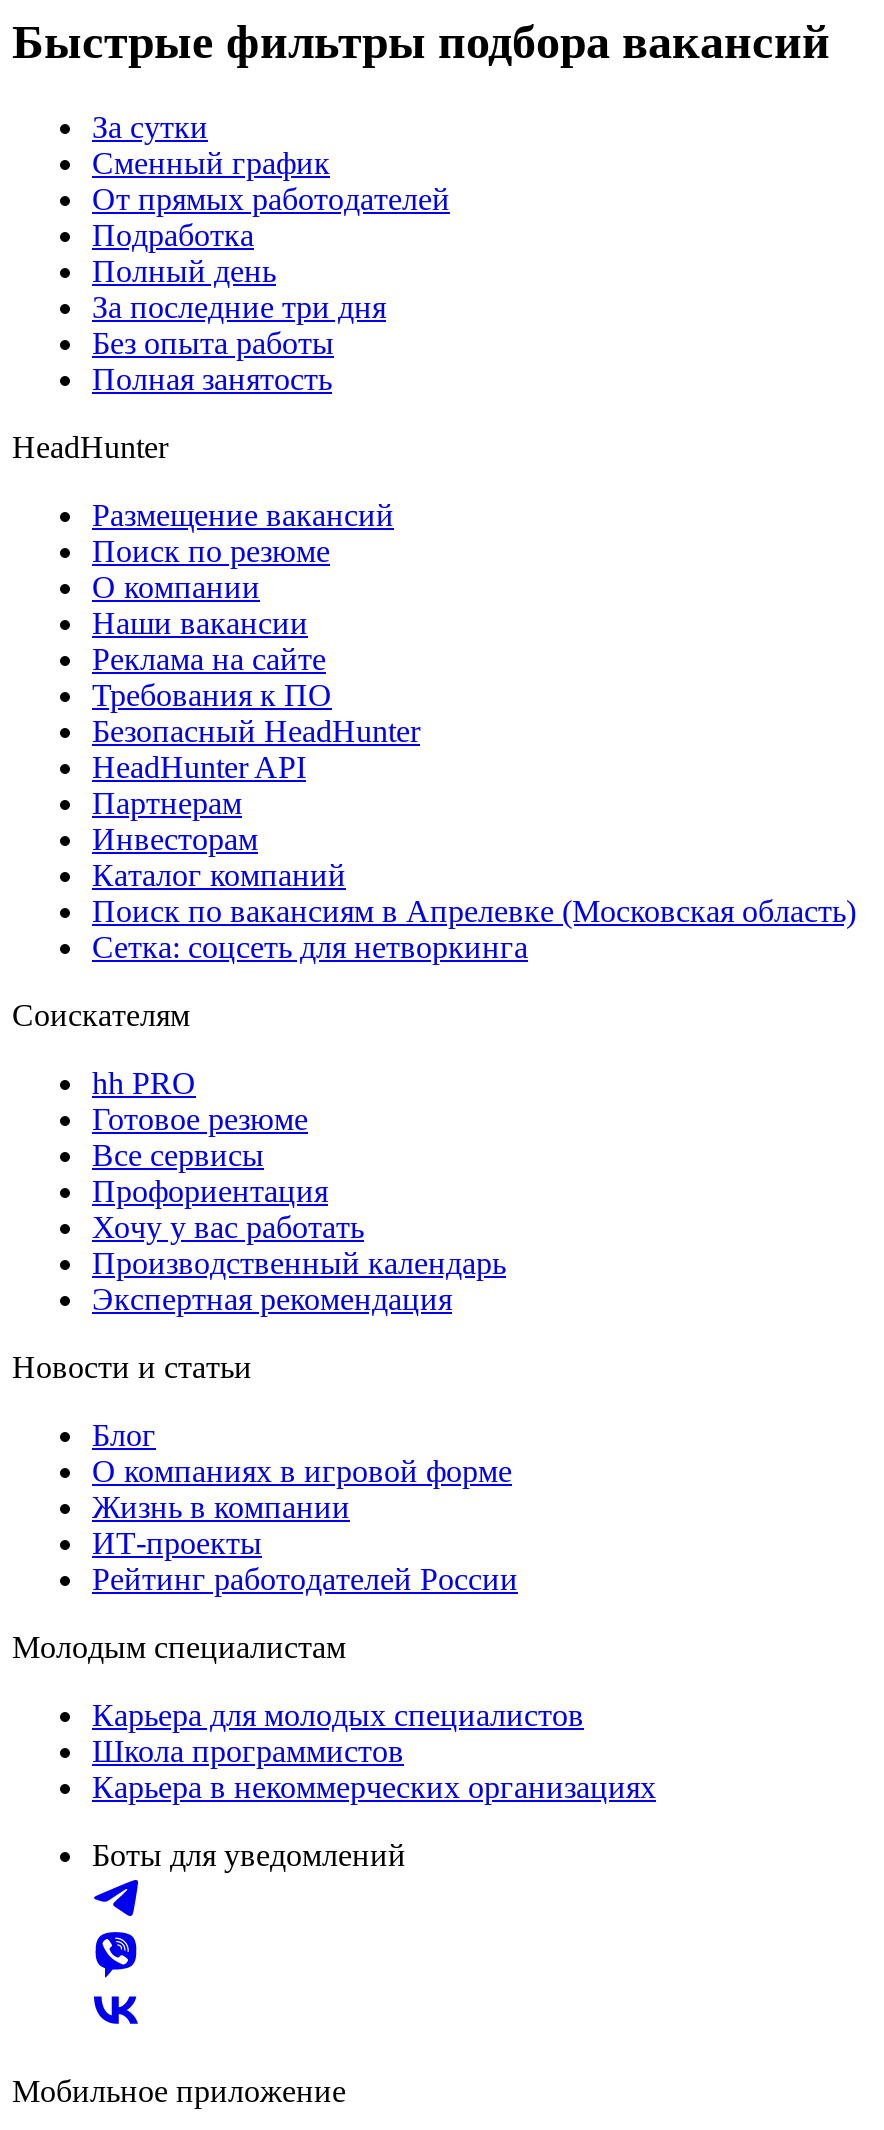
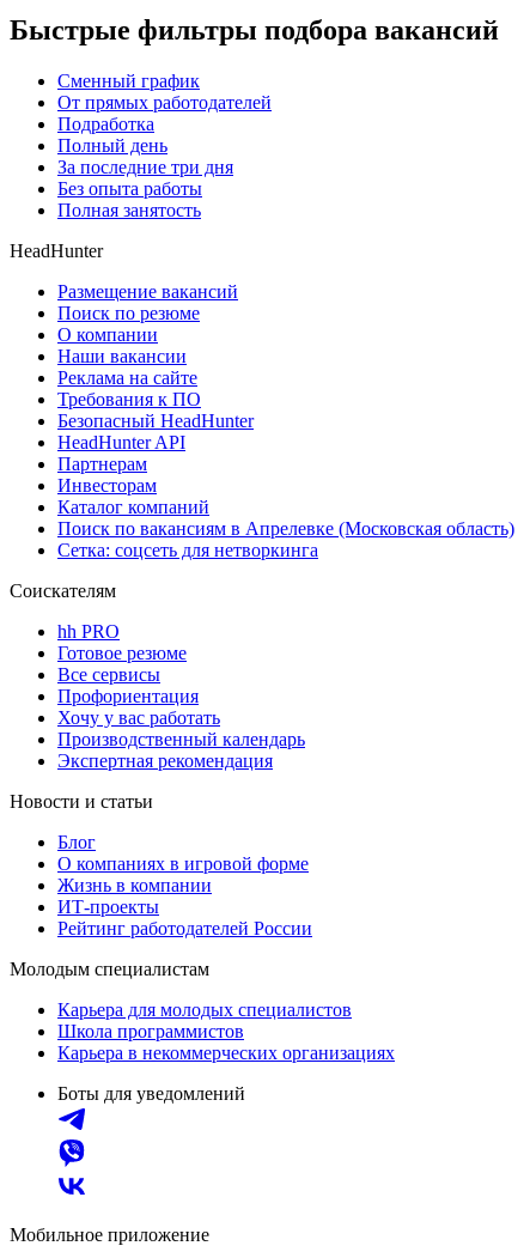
[92,110,208,144] За сутки -> none

